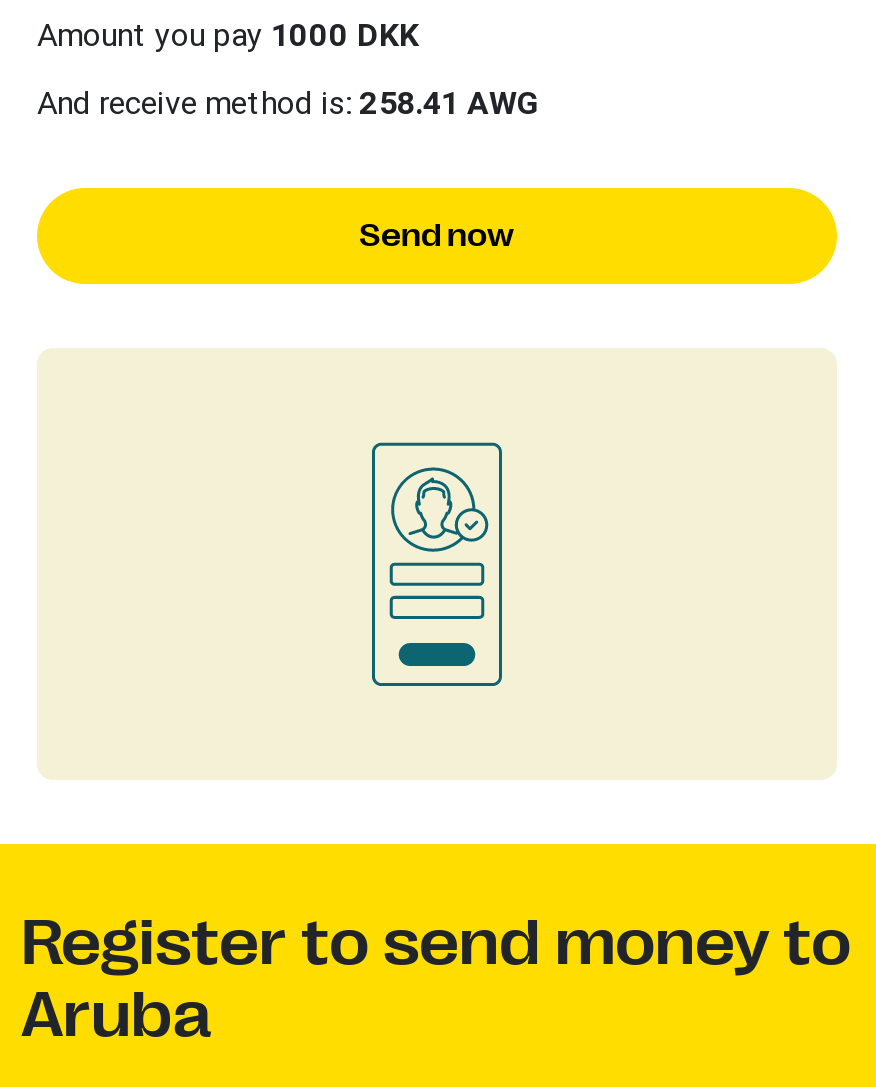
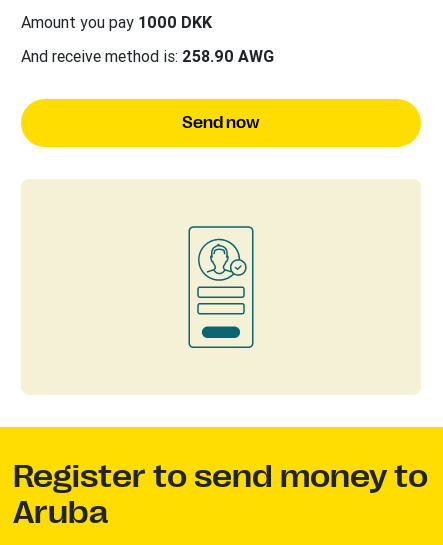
[37,81,539,121] And receive method is: 258.41 AWG -> [21,45,274,65] And receive method is: 258.90 AWG

